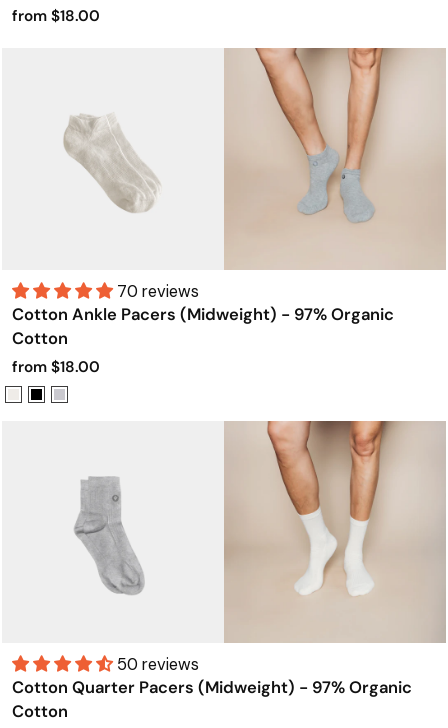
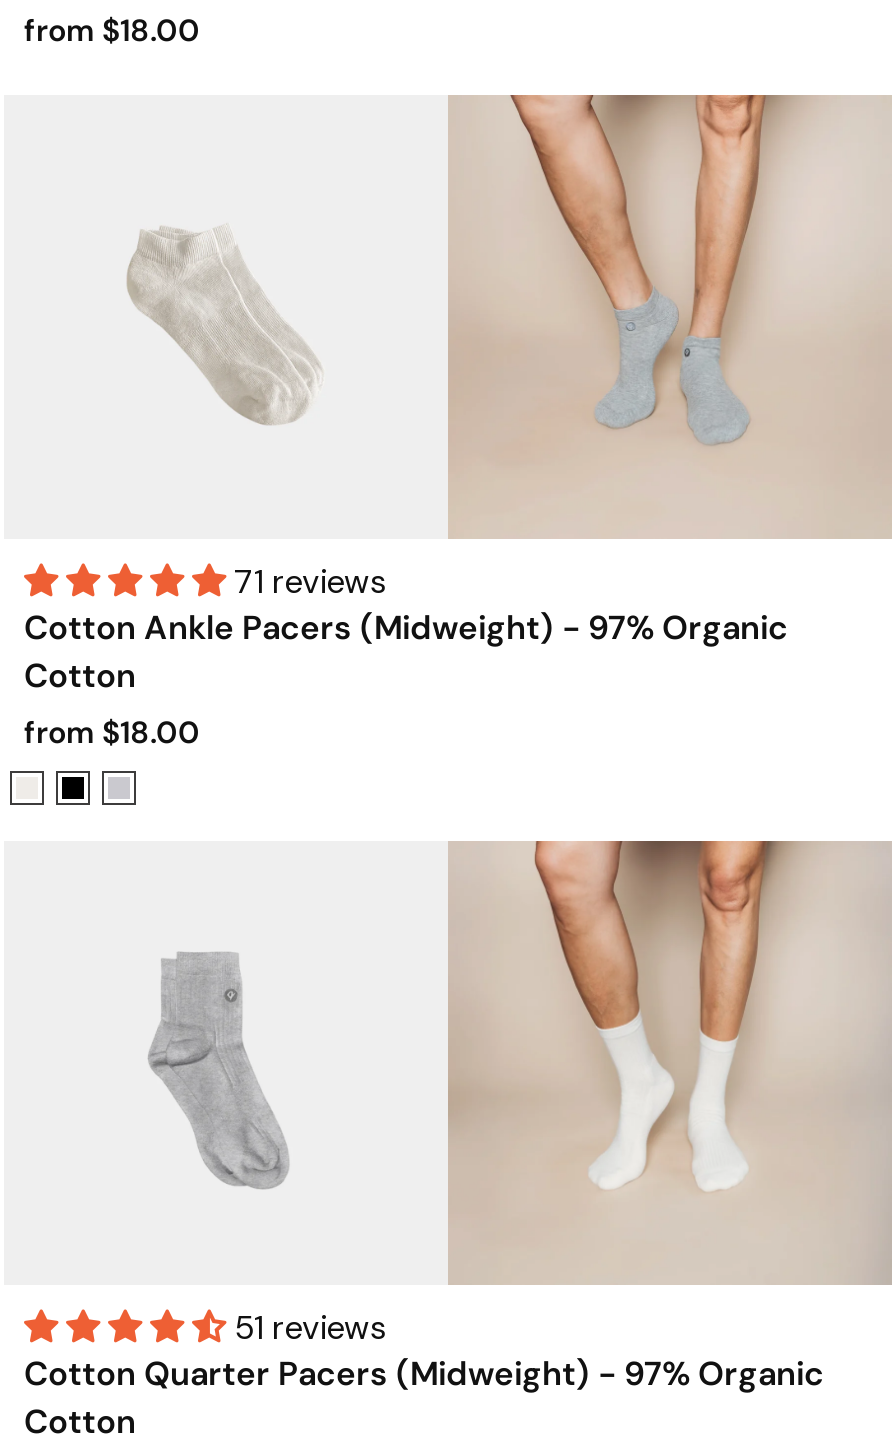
[117,281,199,302] 70 reviews -> [234,561,386,603] 71 reviews
[117,654,199,675] 50 reviews -> [234,1307,386,1349] 51 reviews

